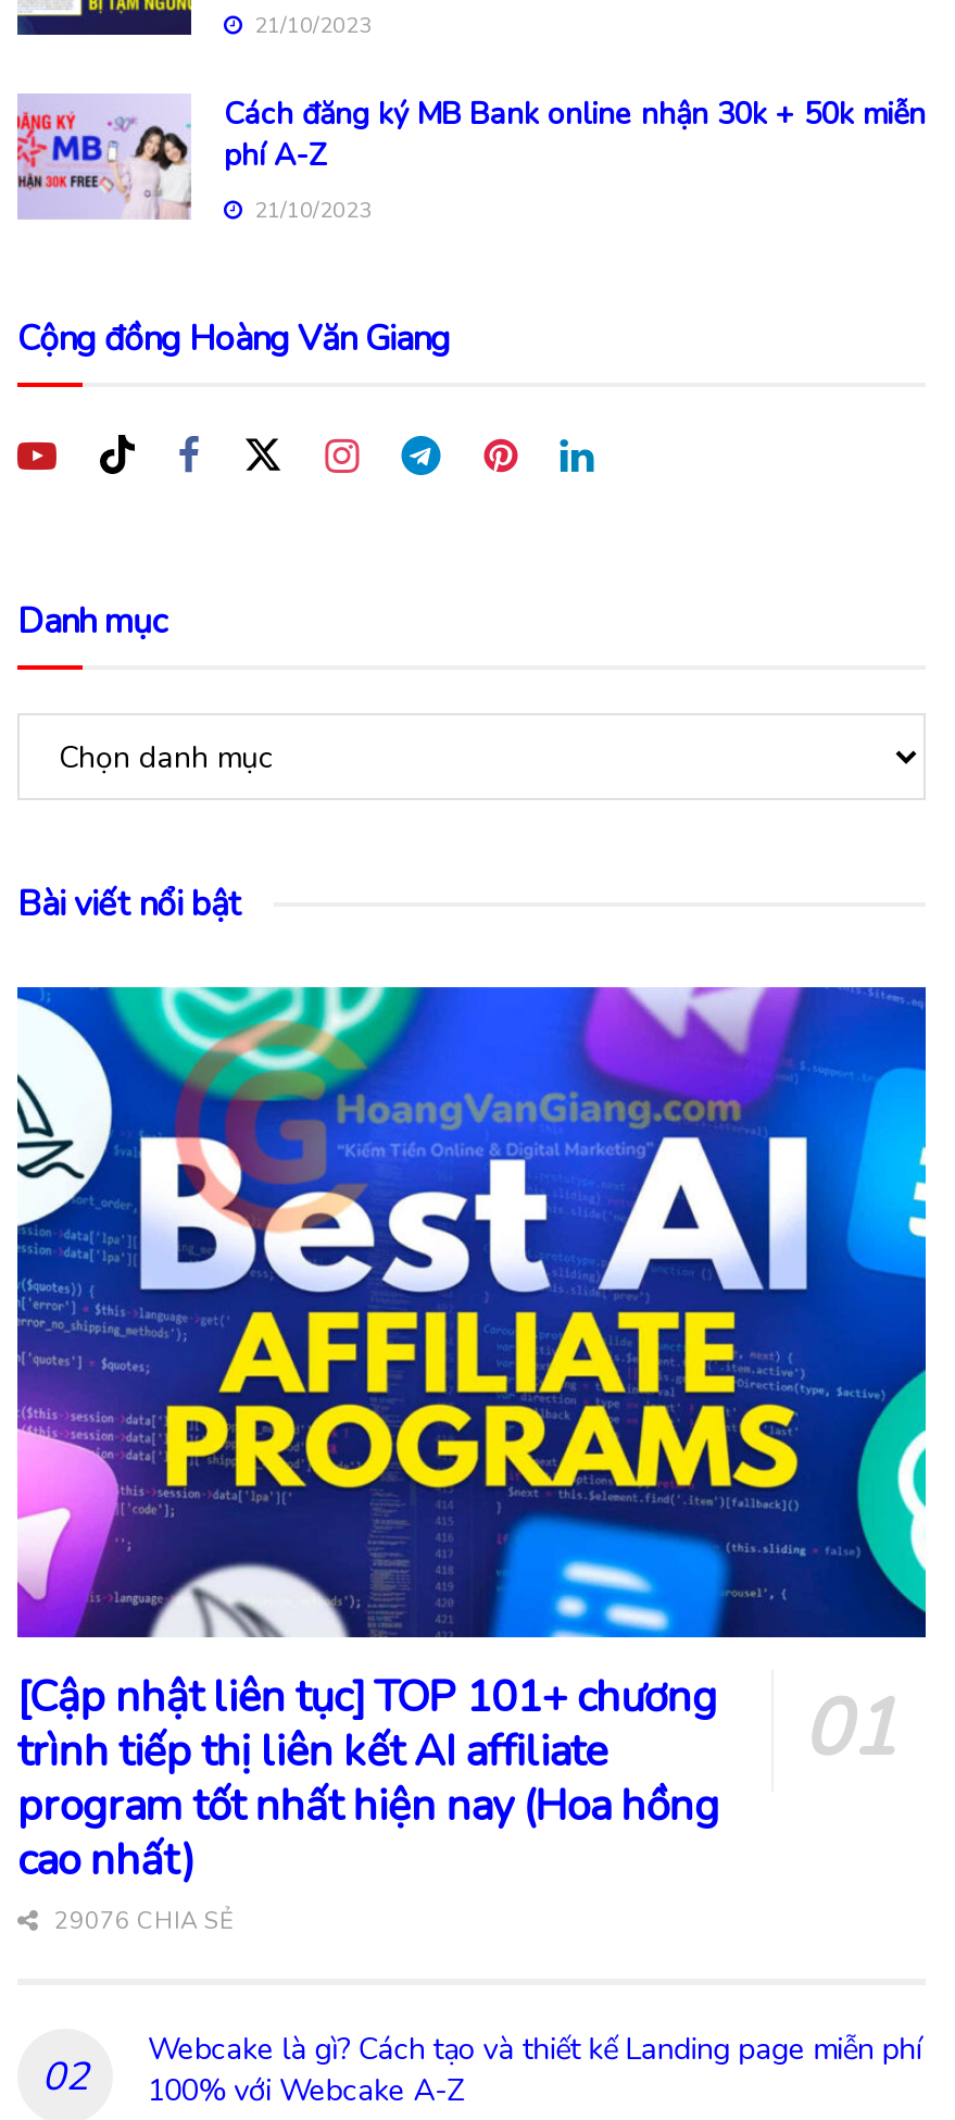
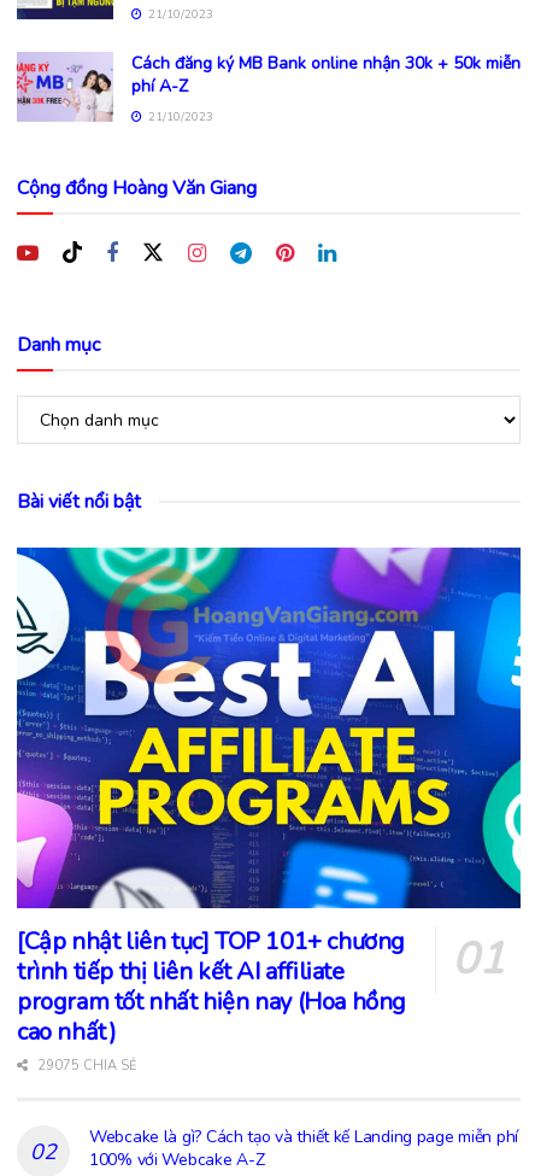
[48,1905,233,1938] 29076 CHIA SẺ -> [34,1057,136,1075] 29075 CHIA SẺ

